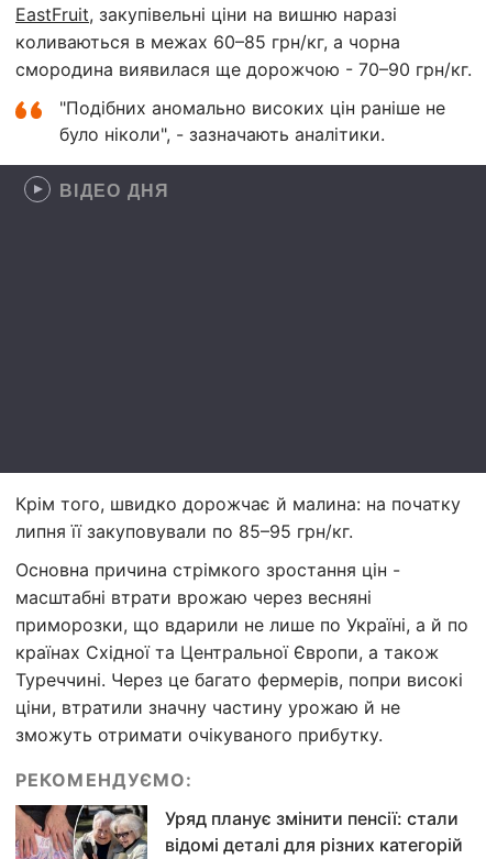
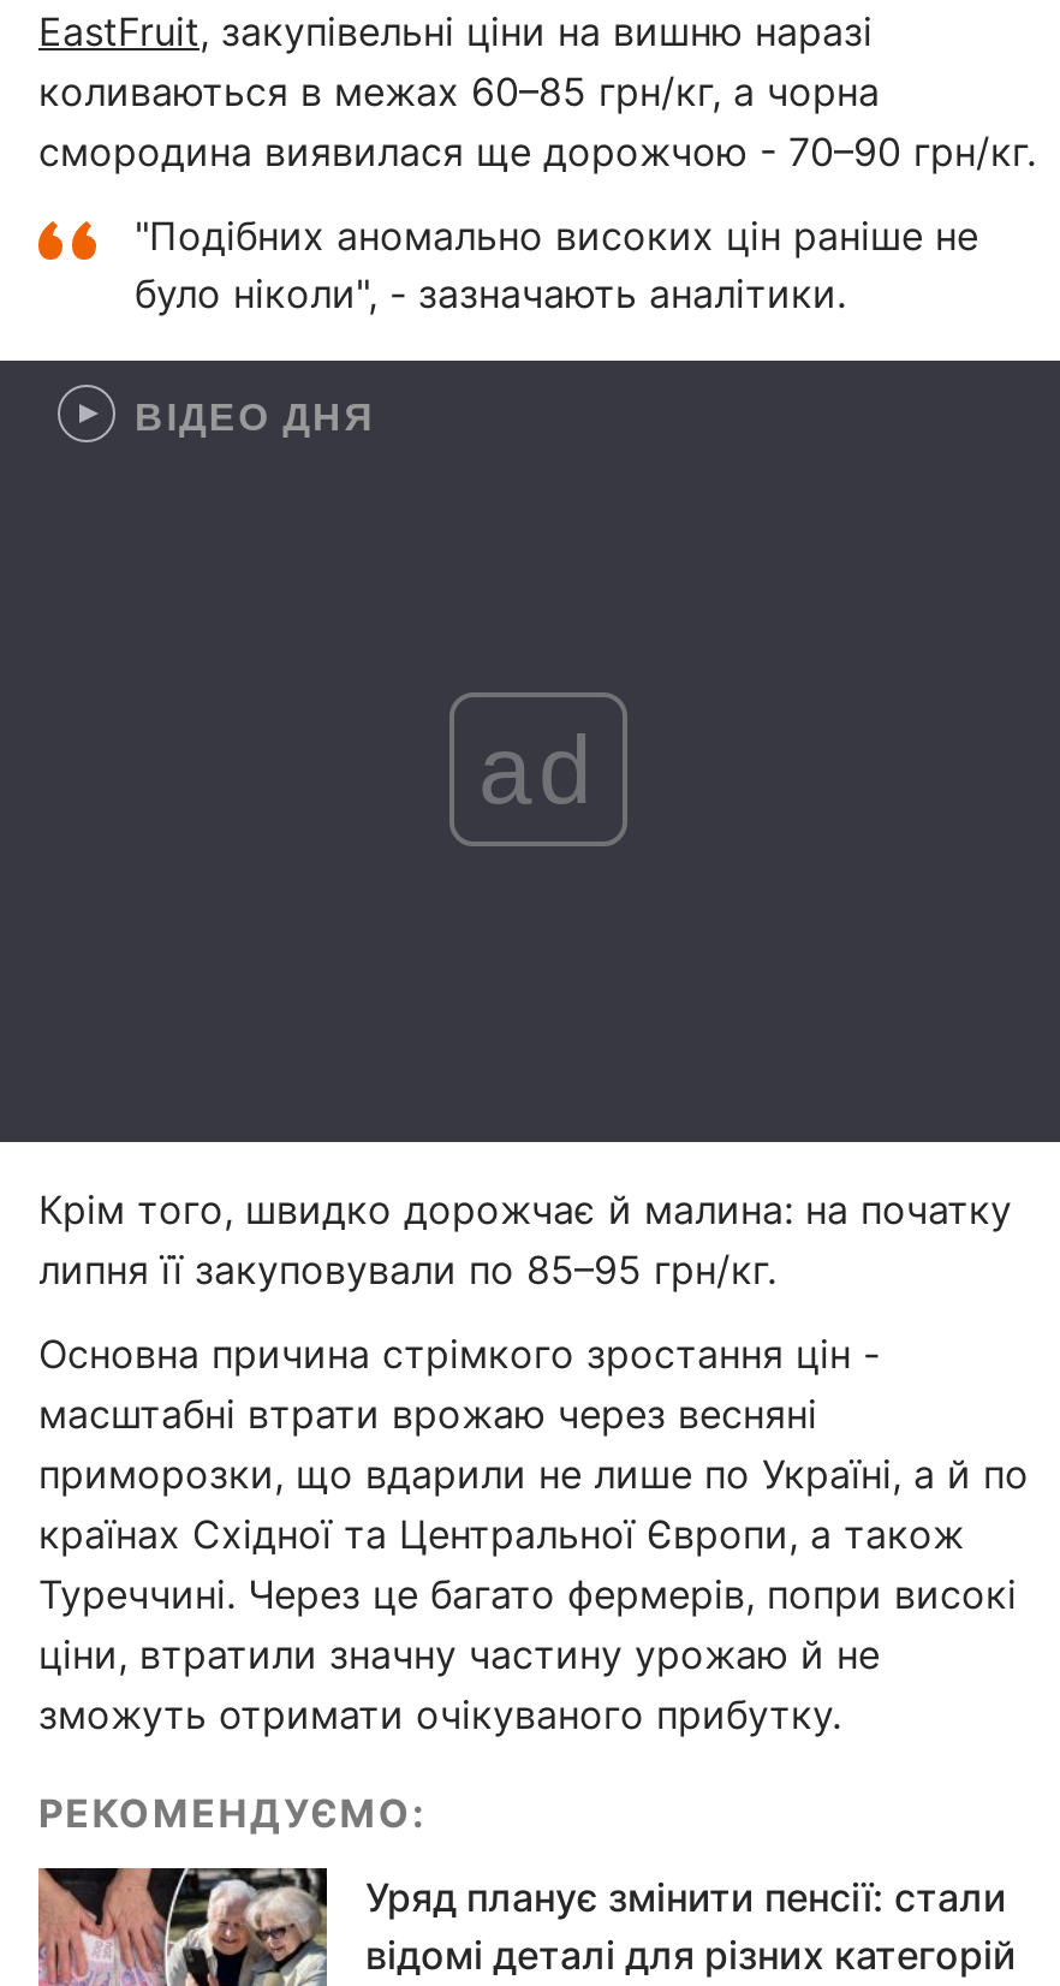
none -> [478,715,599,821] ad

